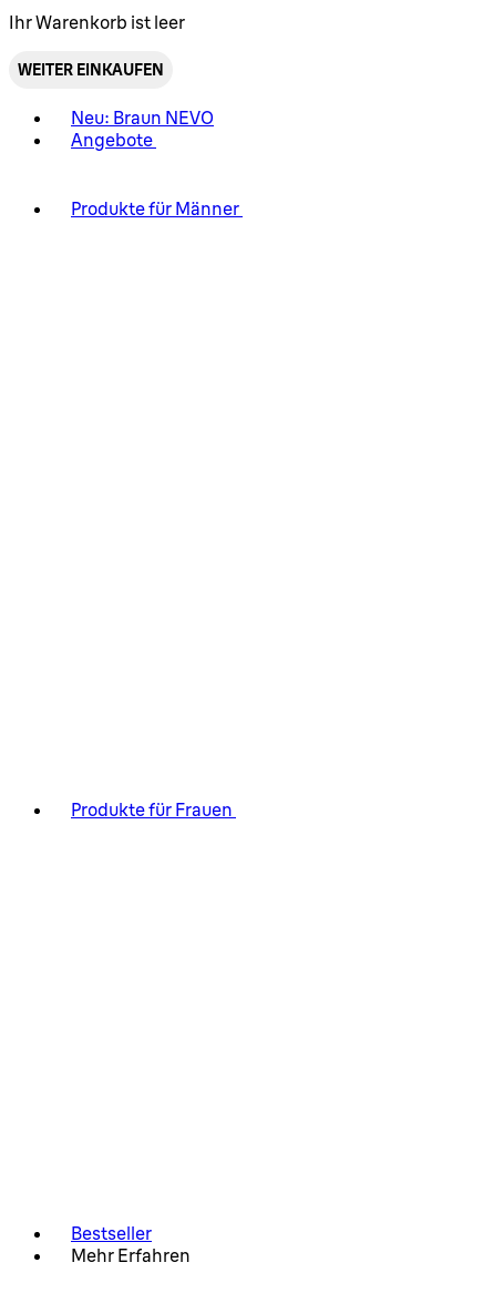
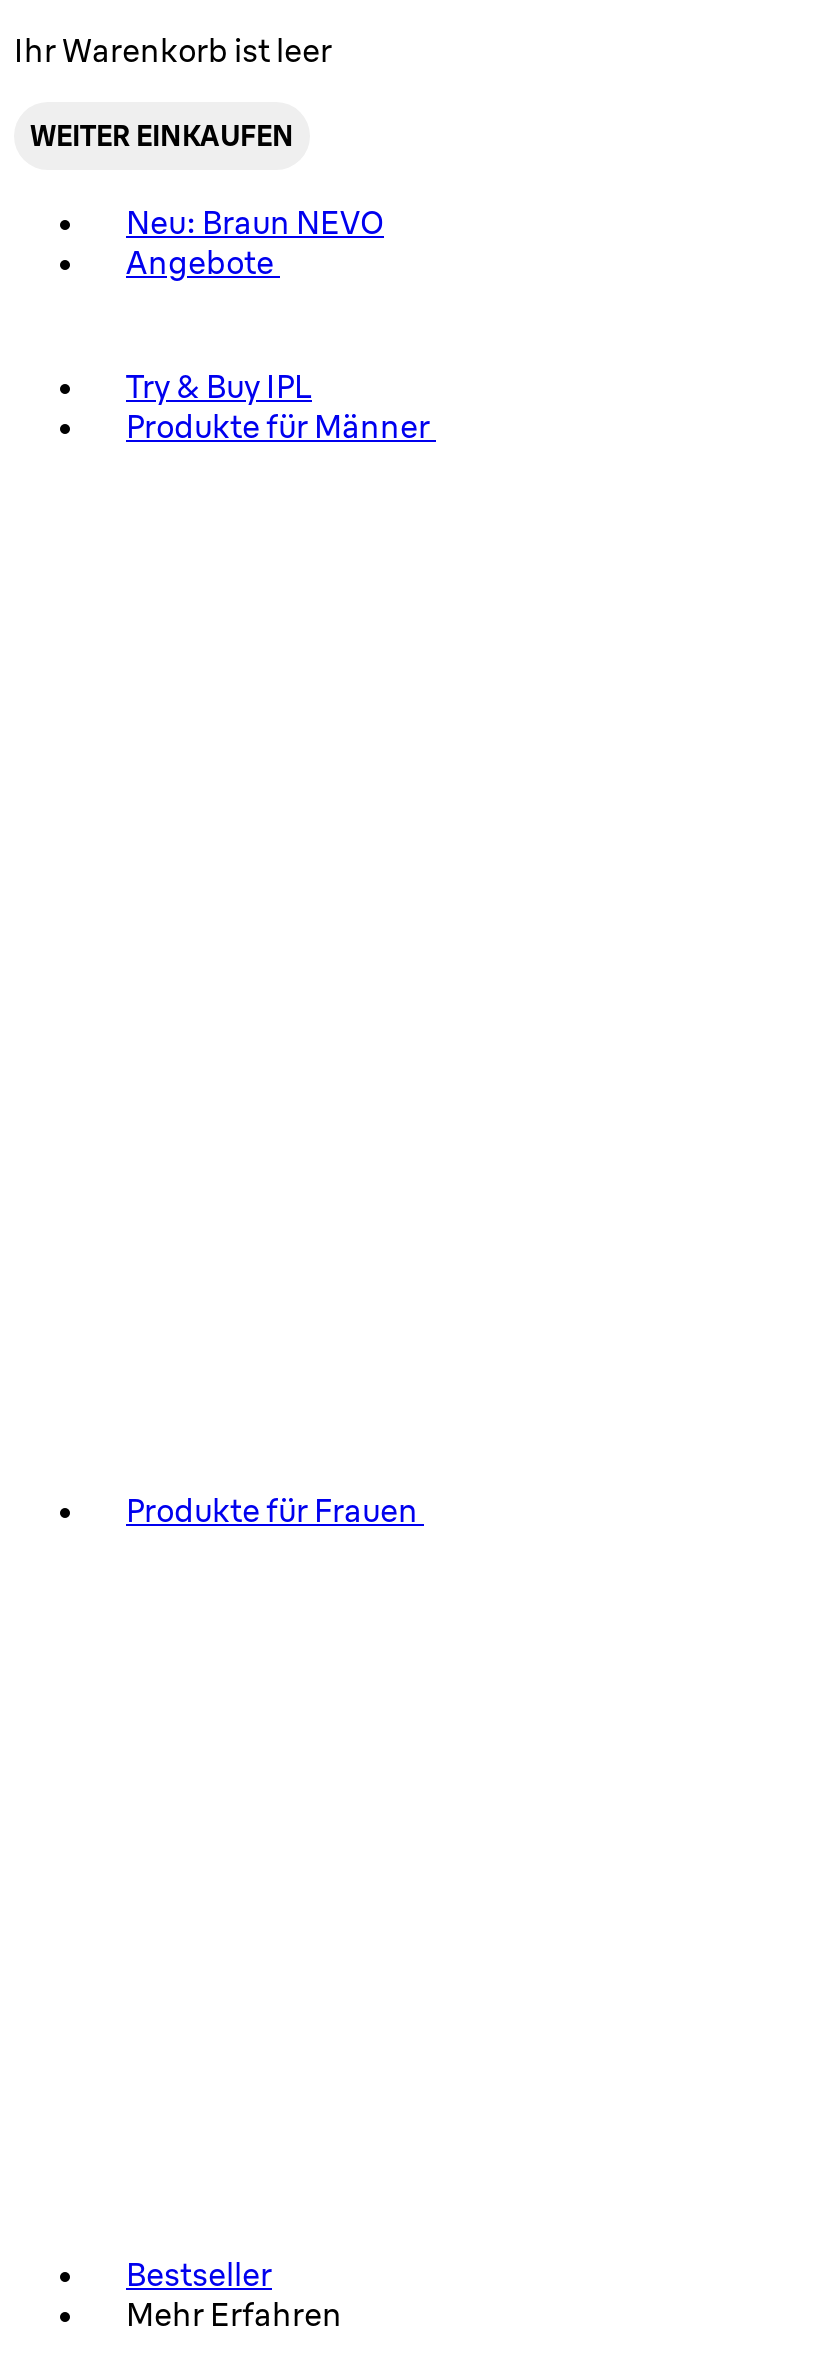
none -> [126,366,312,406] Try & Buy IPL

